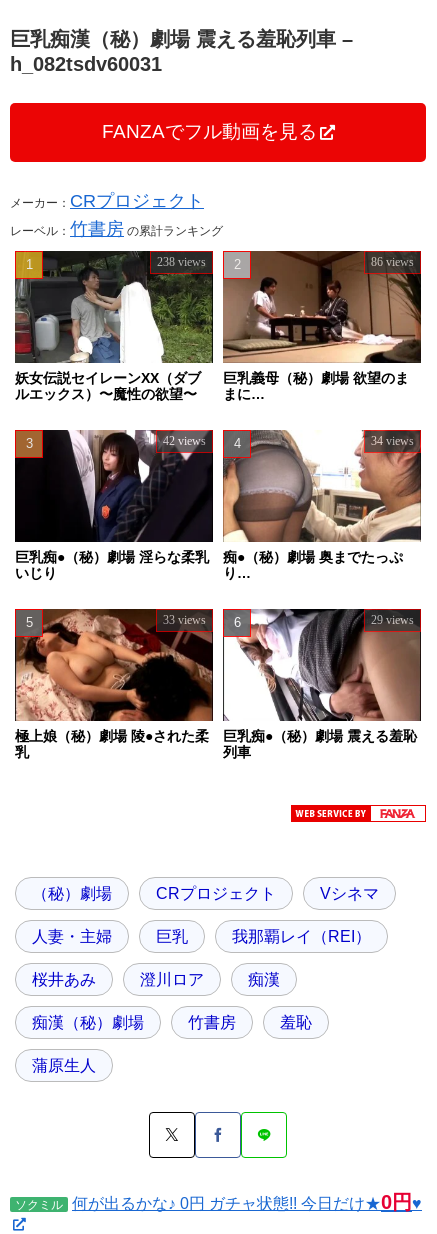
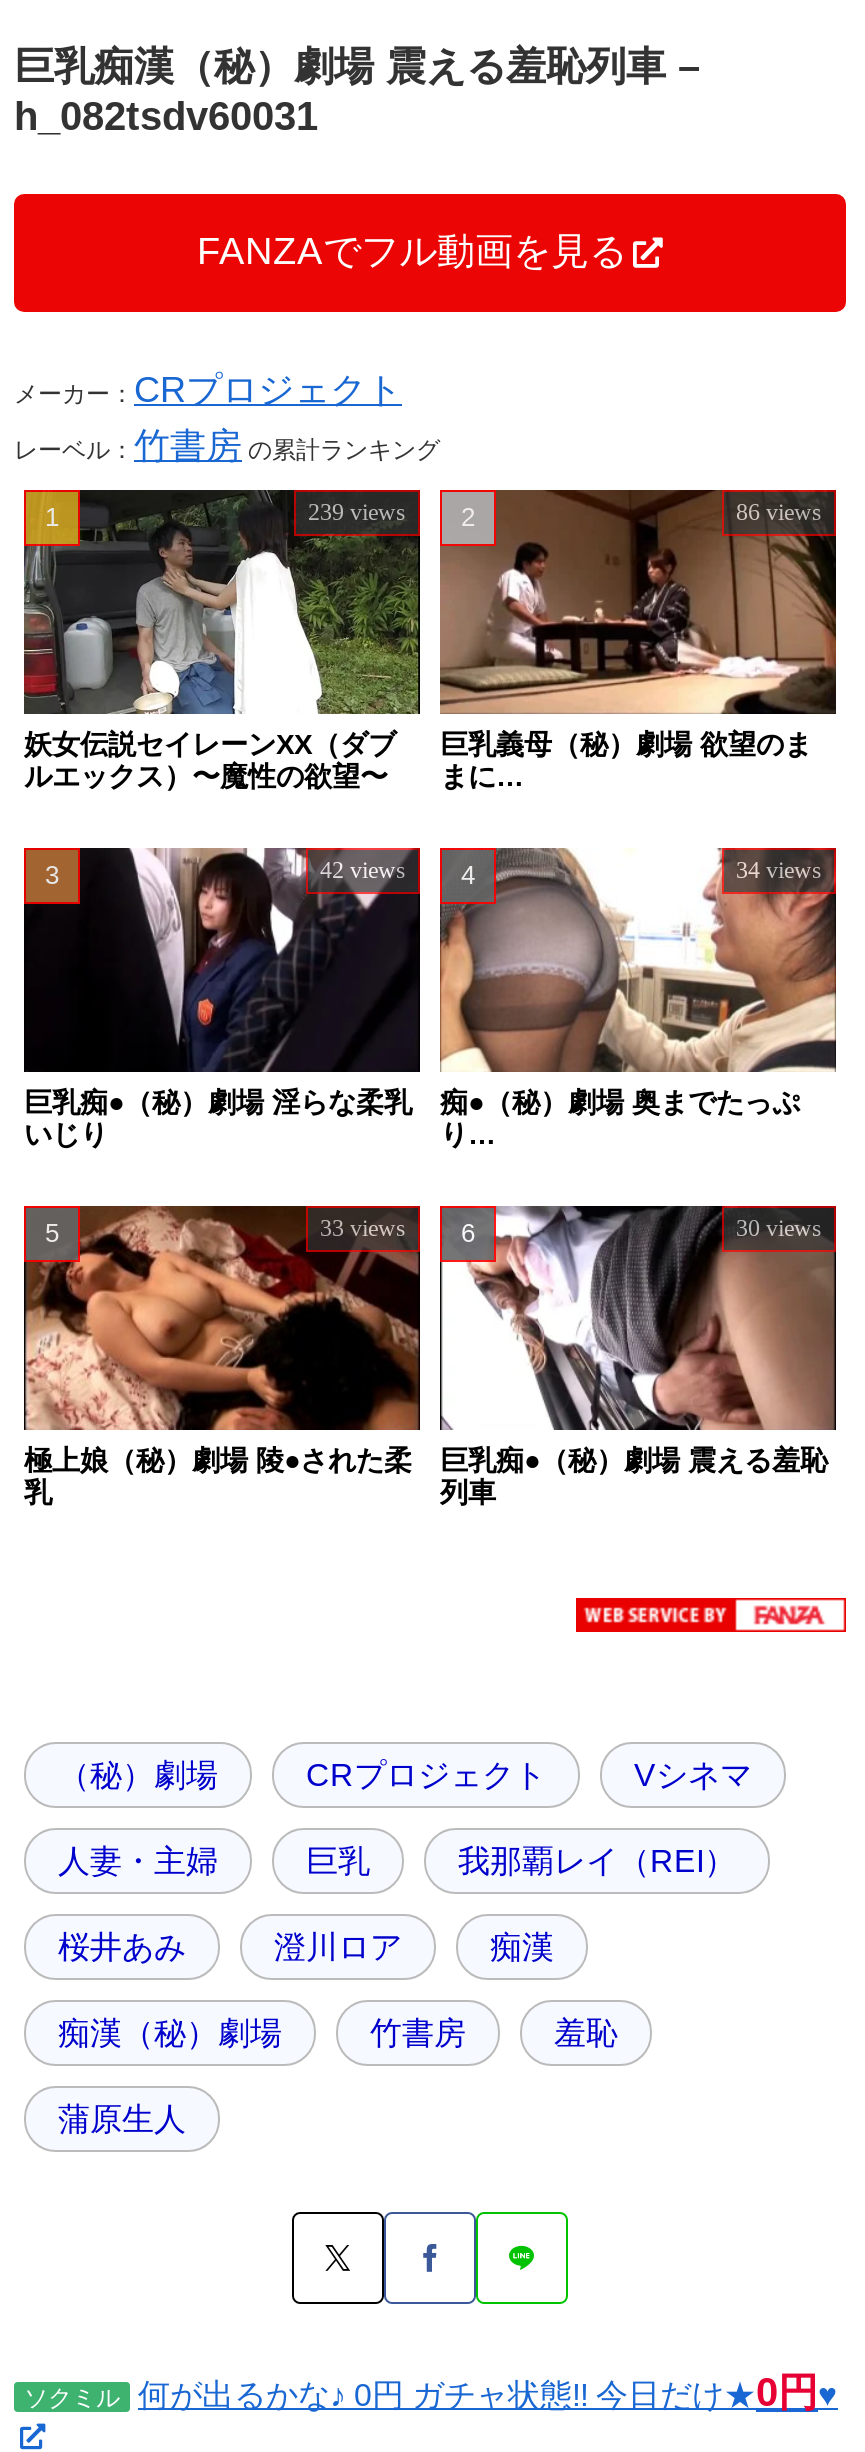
[157,255,206,269] 238 views -> [308,499,406,527] 239 views
[371,613,414,627] 29 views -> [736,1214,822,1242] 30 views

